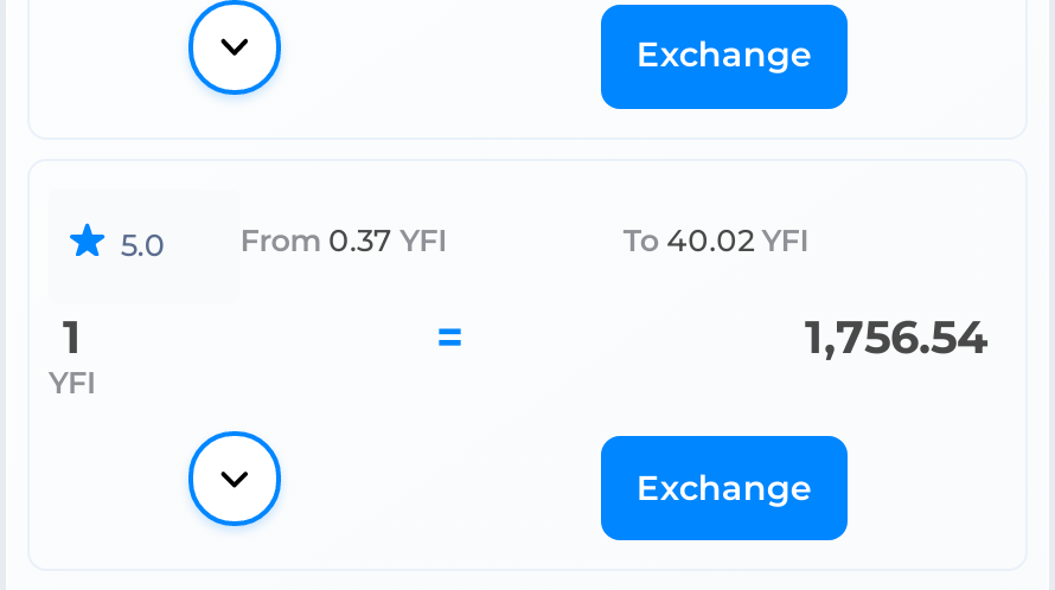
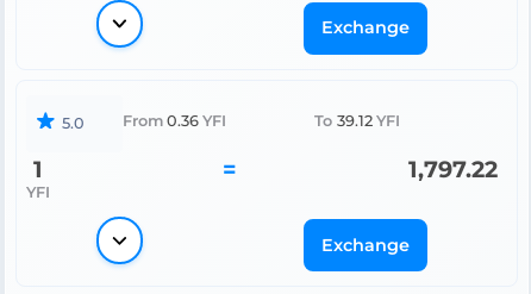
[240,223,447,258] From 0.37 YFI -> [122,112,226,130] From 0.36 YFI
[623,223,809,258] To 40.02 YFI -> [315,112,400,130] To 39.12 YFI
[805,308,987,365] 1,756.54 -> [408,155,498,183] 1,797.22

